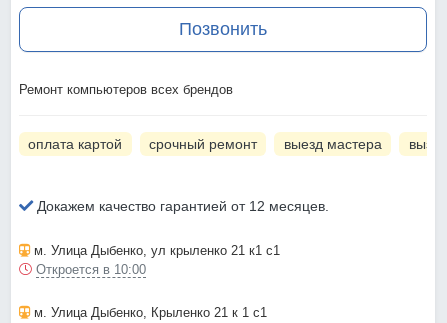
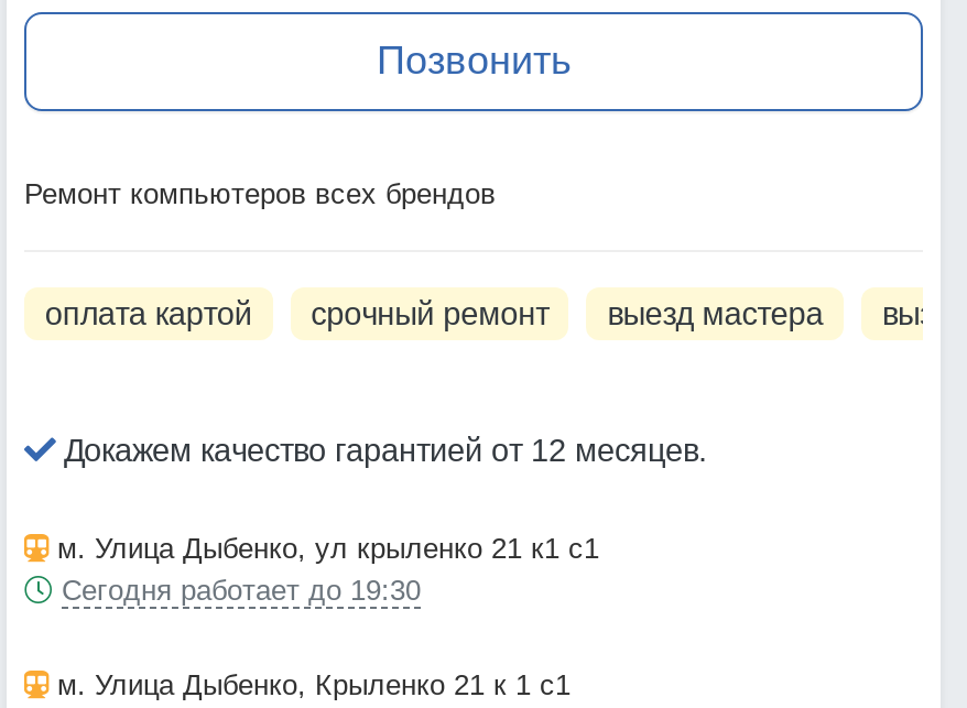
[36,262,146,277] Откроется в 10:00 -> [62,574,421,607] Сегодня работает до 19:30

